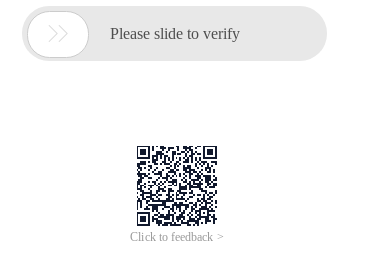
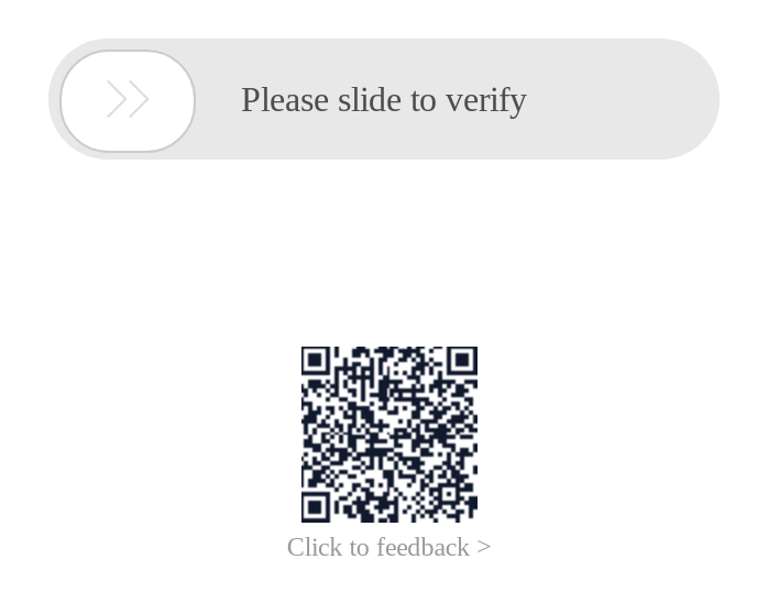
[138,145,218,227] [image] -> [301,347,480,525] [image]

